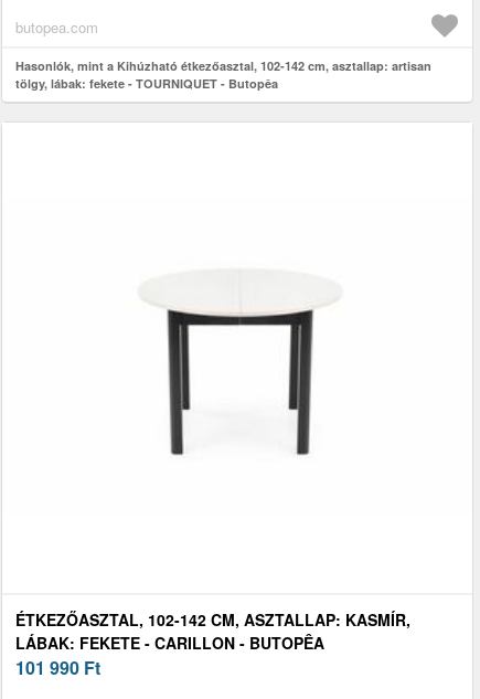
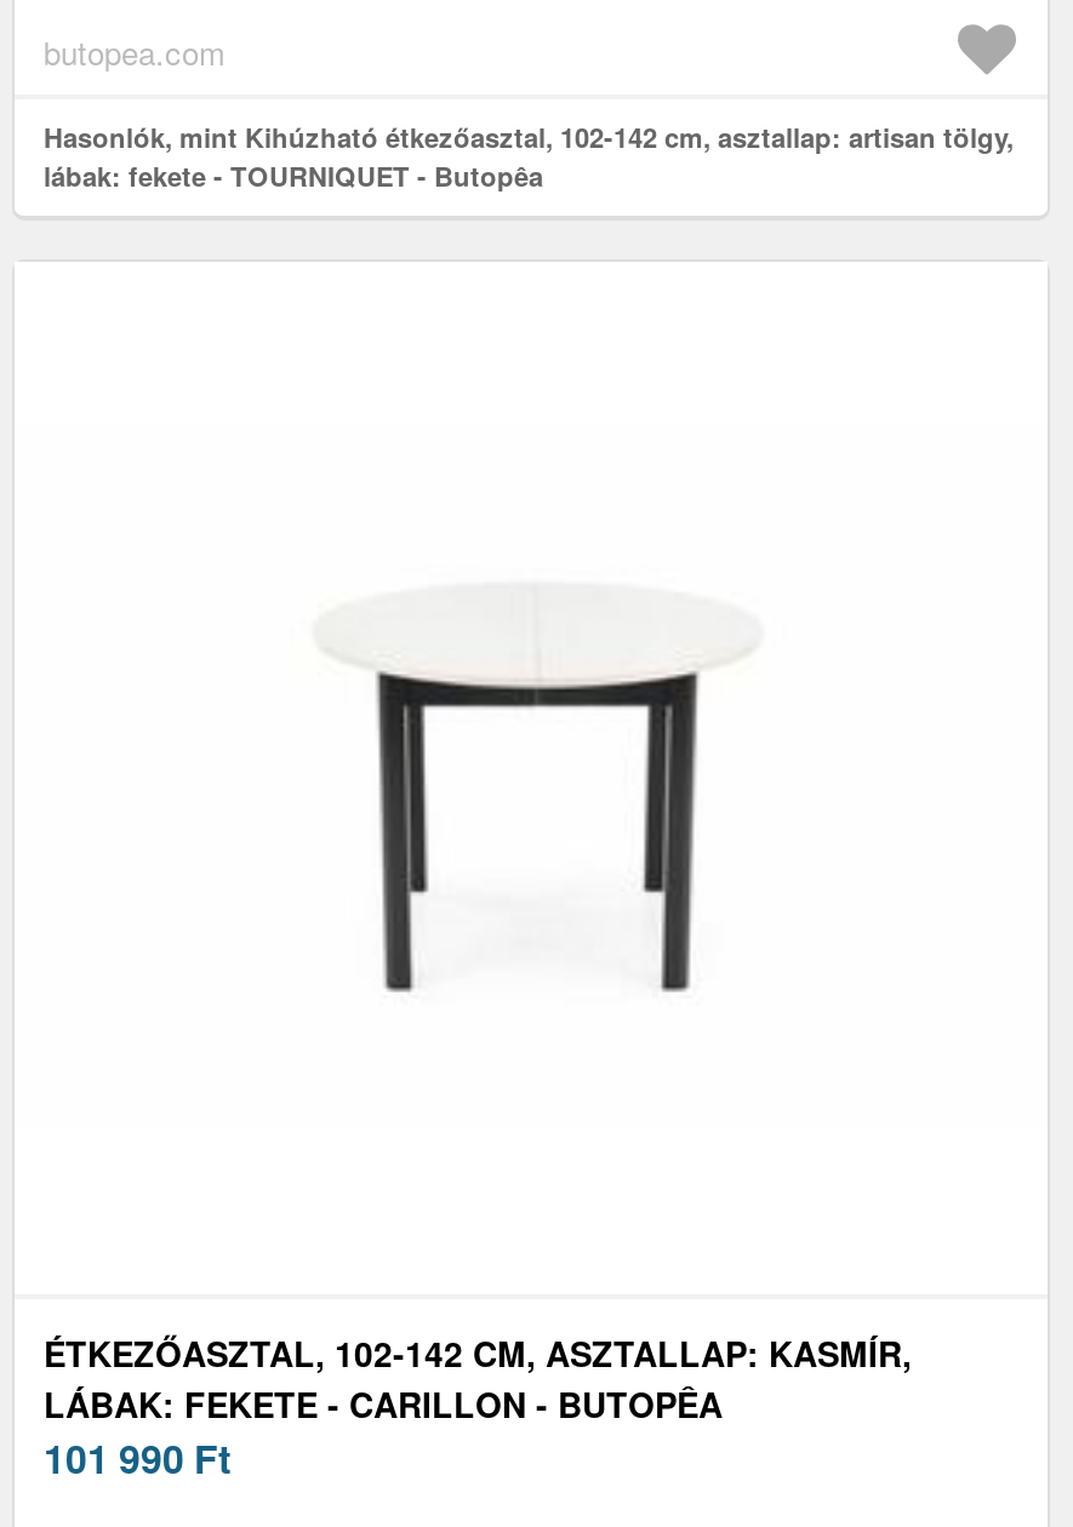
[15,57,431,91] Hasonlók, mint a Kihúzható étkezőasztal, 102-142 cm, asztallap: artisan | tölgy, lábak: fekete - TOURNIQUET - Butopêa -> [44,118,1014,193] Hasonlók, mint Kihúzható étkezőasztal, 102-142 cm, asztallap: artisan tölgy, | lábak: fekete - TOURNIQUET - Butopêa

